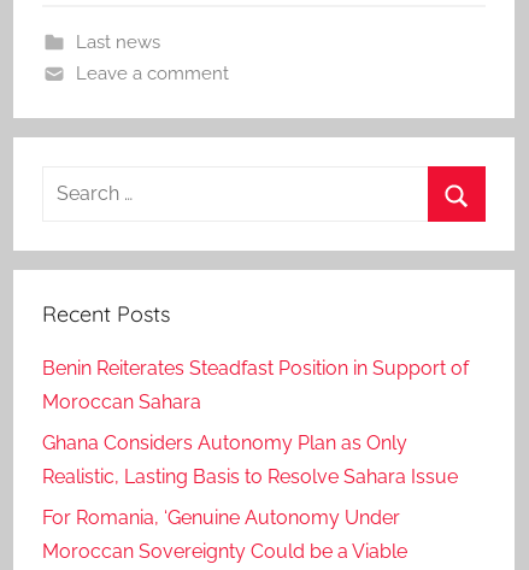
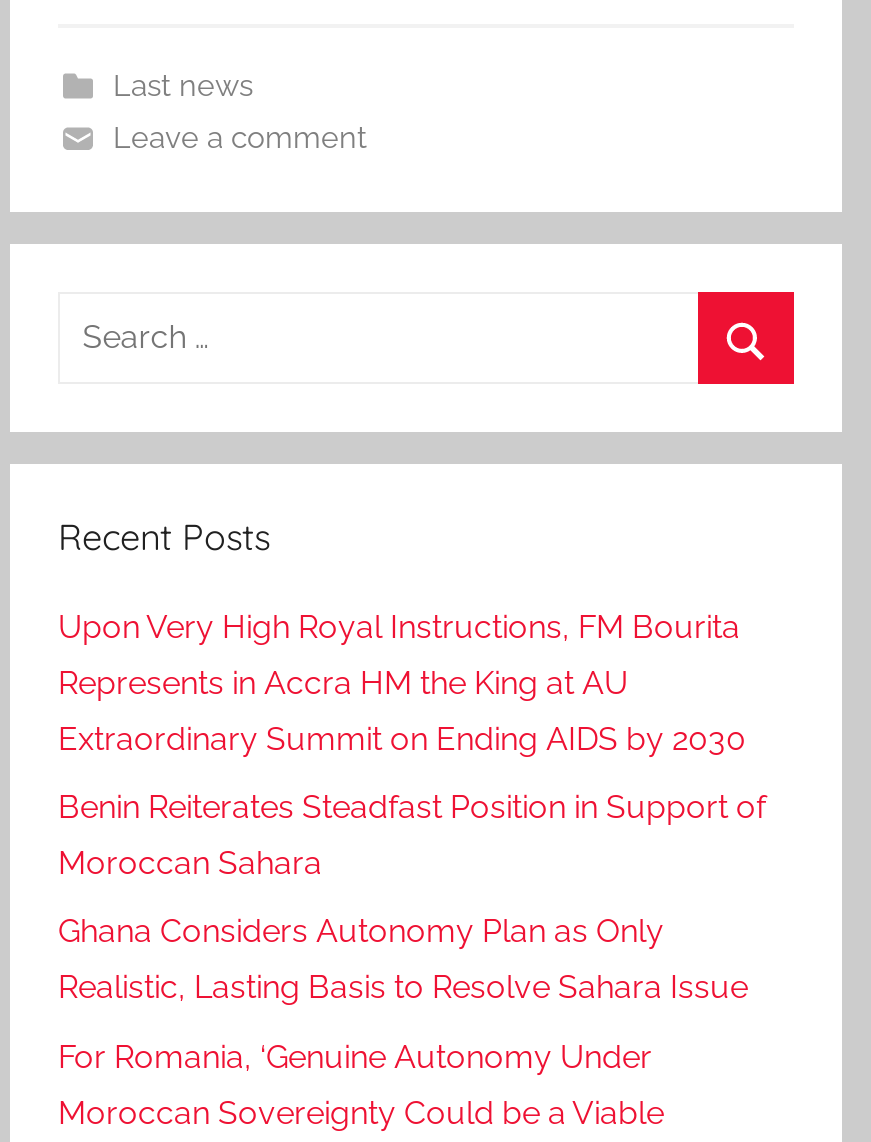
none -> [58,607,746,757] Upon Very High Royal Instructions, FM Bourita | Represents in Accra HM the King at AU | Extraordinary Summit on Ending AIDS by 2030

